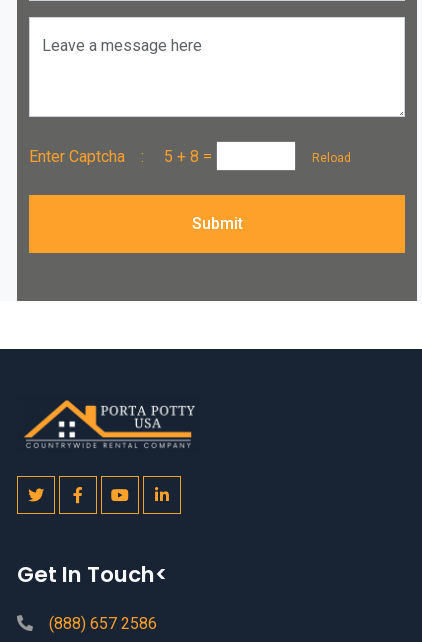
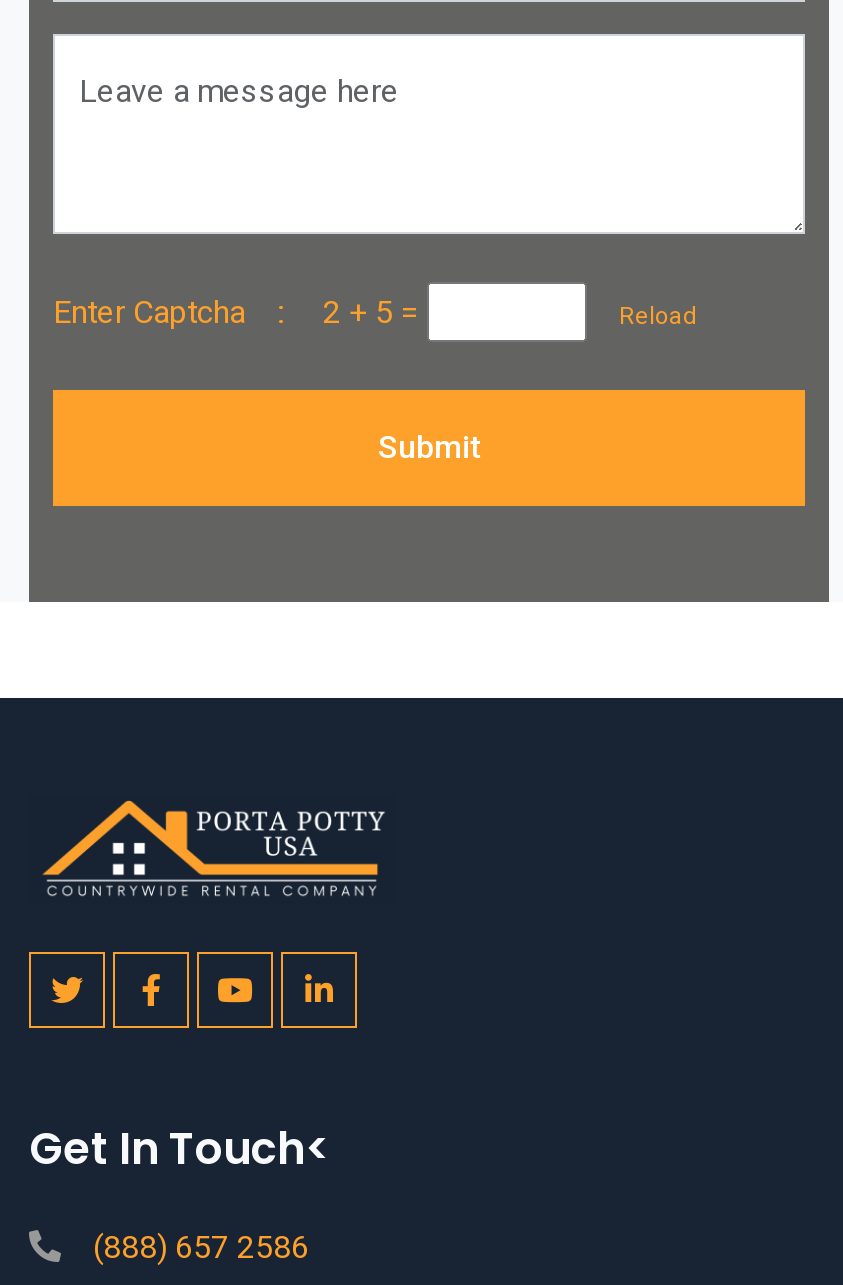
[29,146,216,165] Enter Captcha : 5 + 8 = -> [53,293,427,331] Enter Captcha : 2 + 5 =

